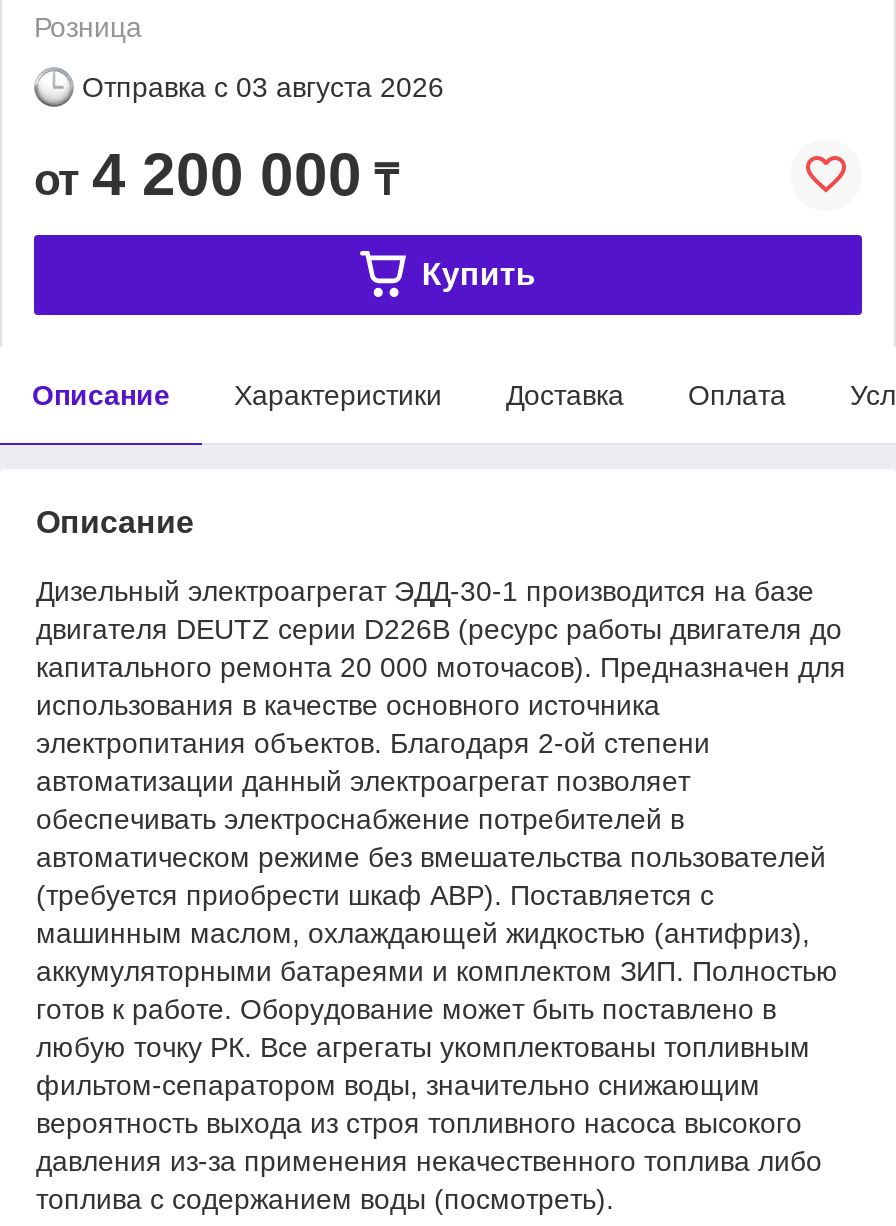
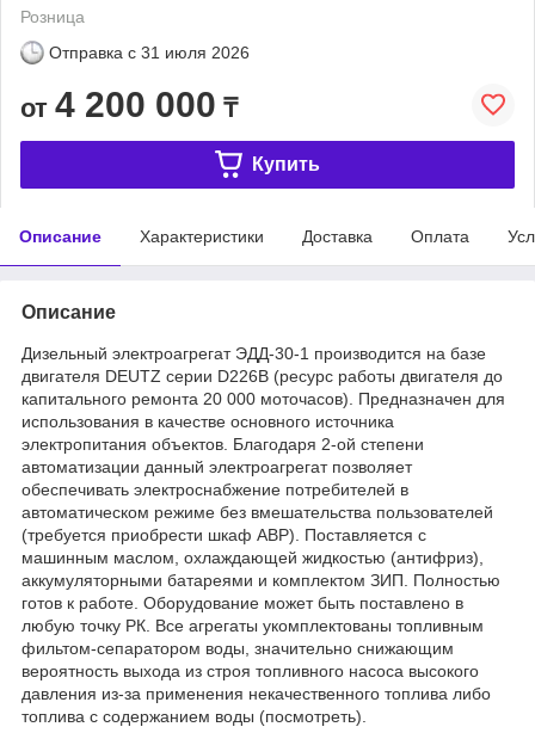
[82,71,444,103] Отправка с 03 августа 2026 -> [49,43,250,62] Отправка с 31 июля 2026

